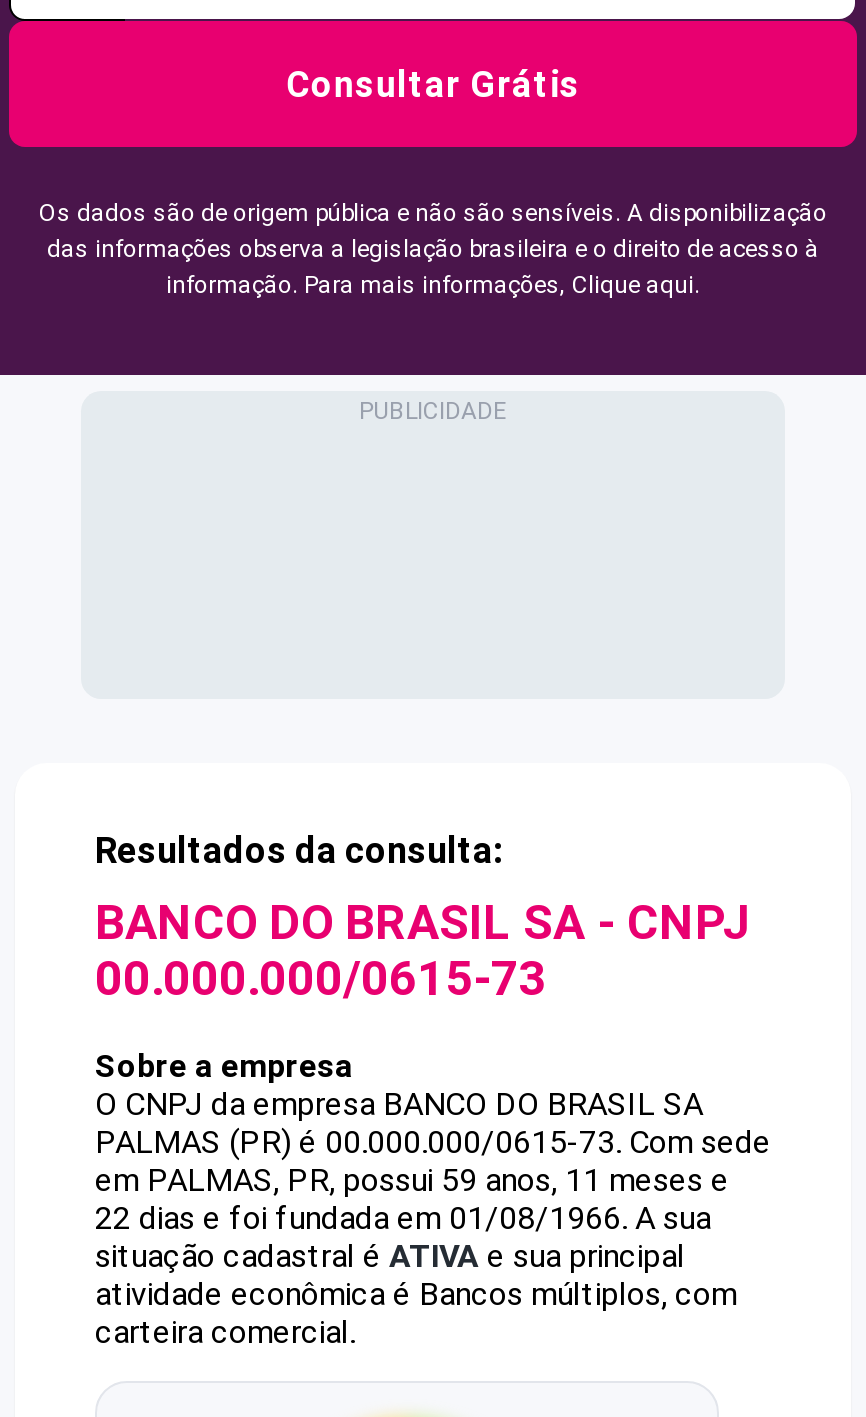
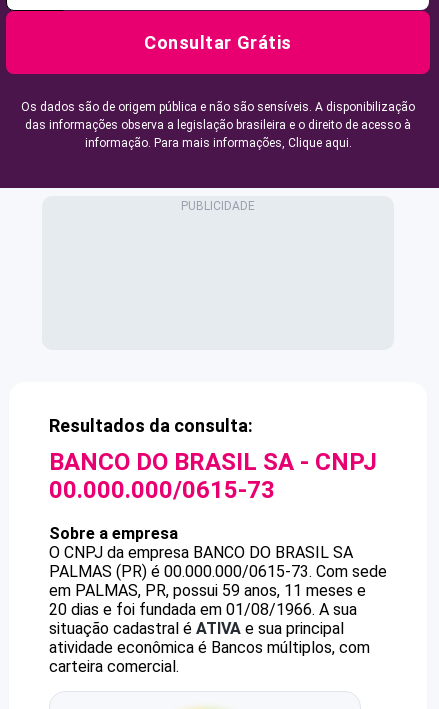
[95,1199,711,1237] 22 dias e foi fundada em 01/08/1966. A sua -> [49,600,357,619] 20 dias e foi fundada em 01/08/1966. A sua

